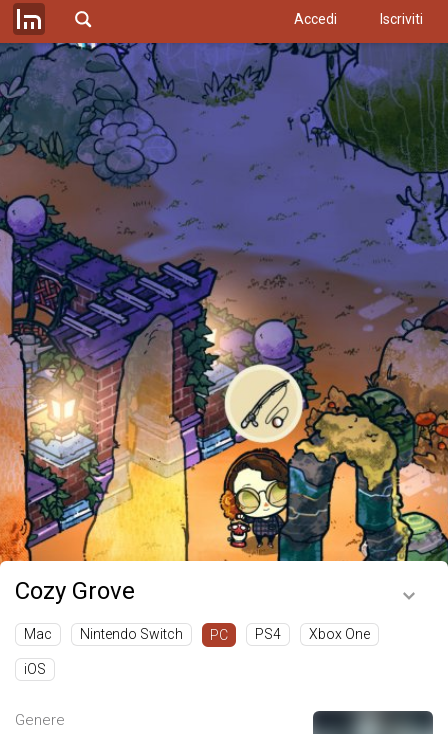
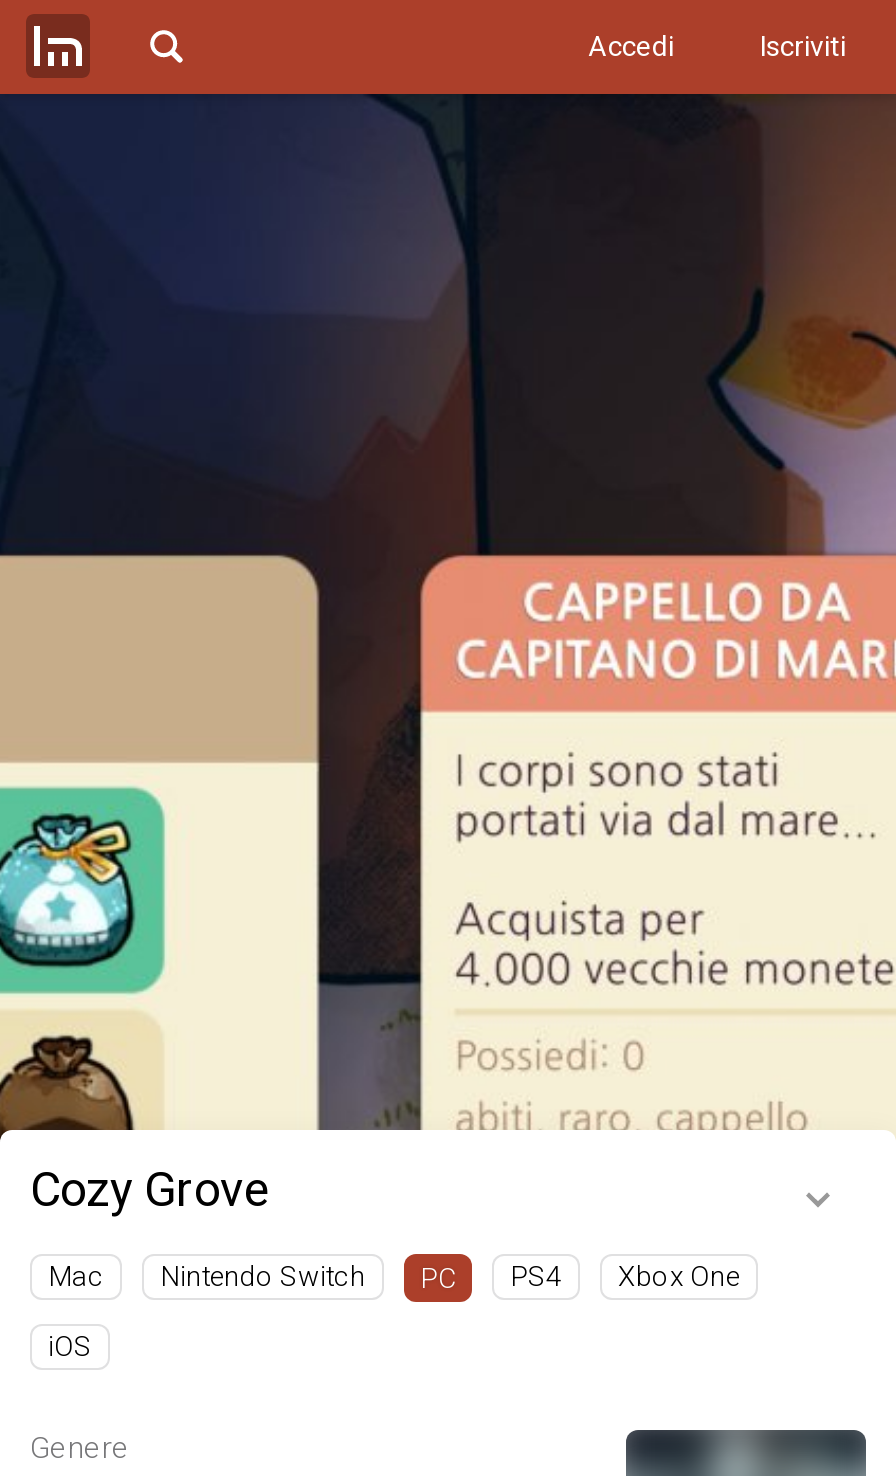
[3,42,445,565] [image] -> [6,92,890,1138] [image]

